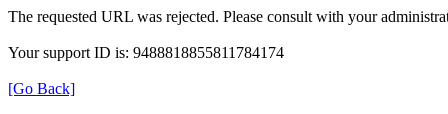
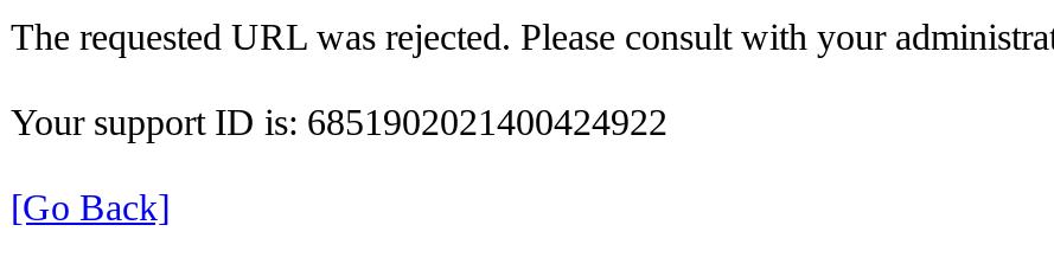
[8,44,284,61] Your support ID is: 9488818855811784174 -> [11,102,667,142] Your support ID is: 6851902021400424922

